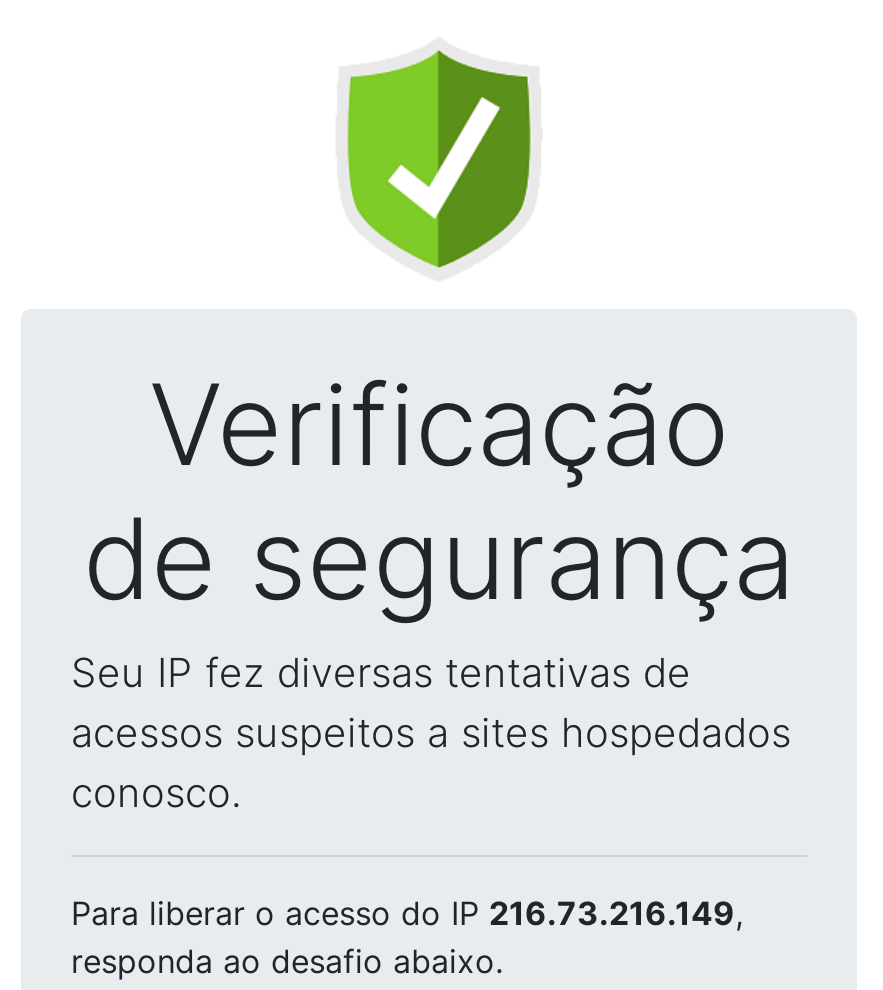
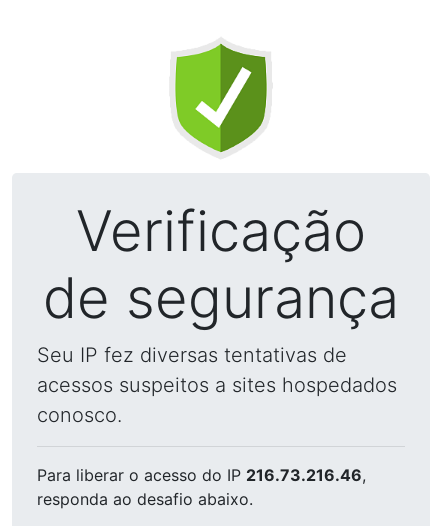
[71,893,743,933] Para liberar o acesso do IP 216.73.216.149, -> [37,465,366,485] Para liberar o acesso do IP 216.73.216.46,

